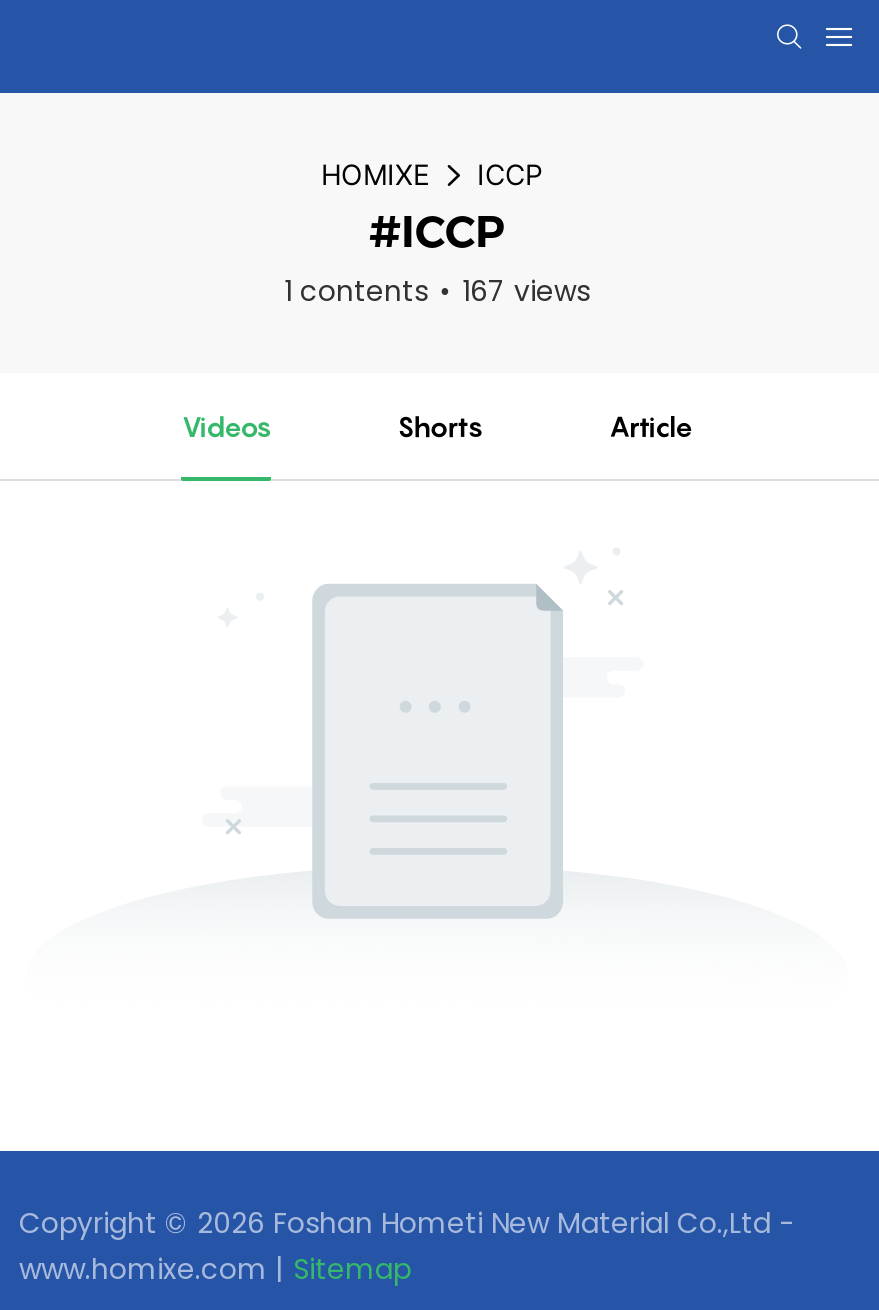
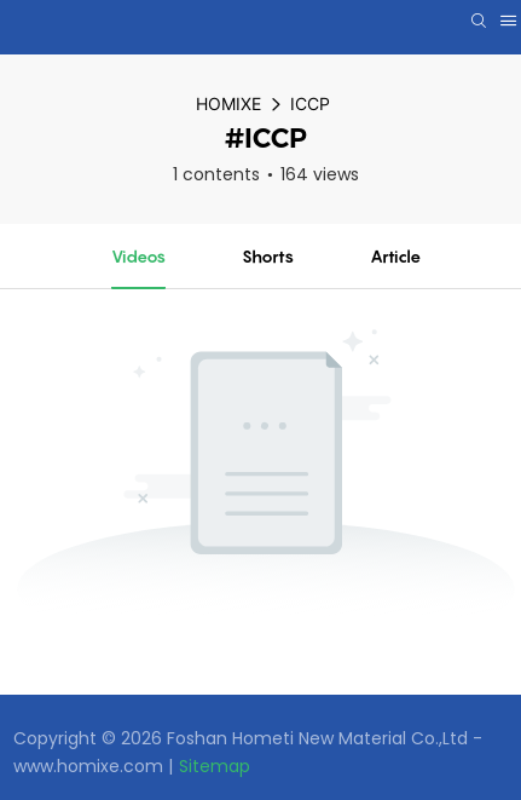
[284,271,590,311] 1 contents 167 views -> [173,162,359,186] 1 contents 164 views

